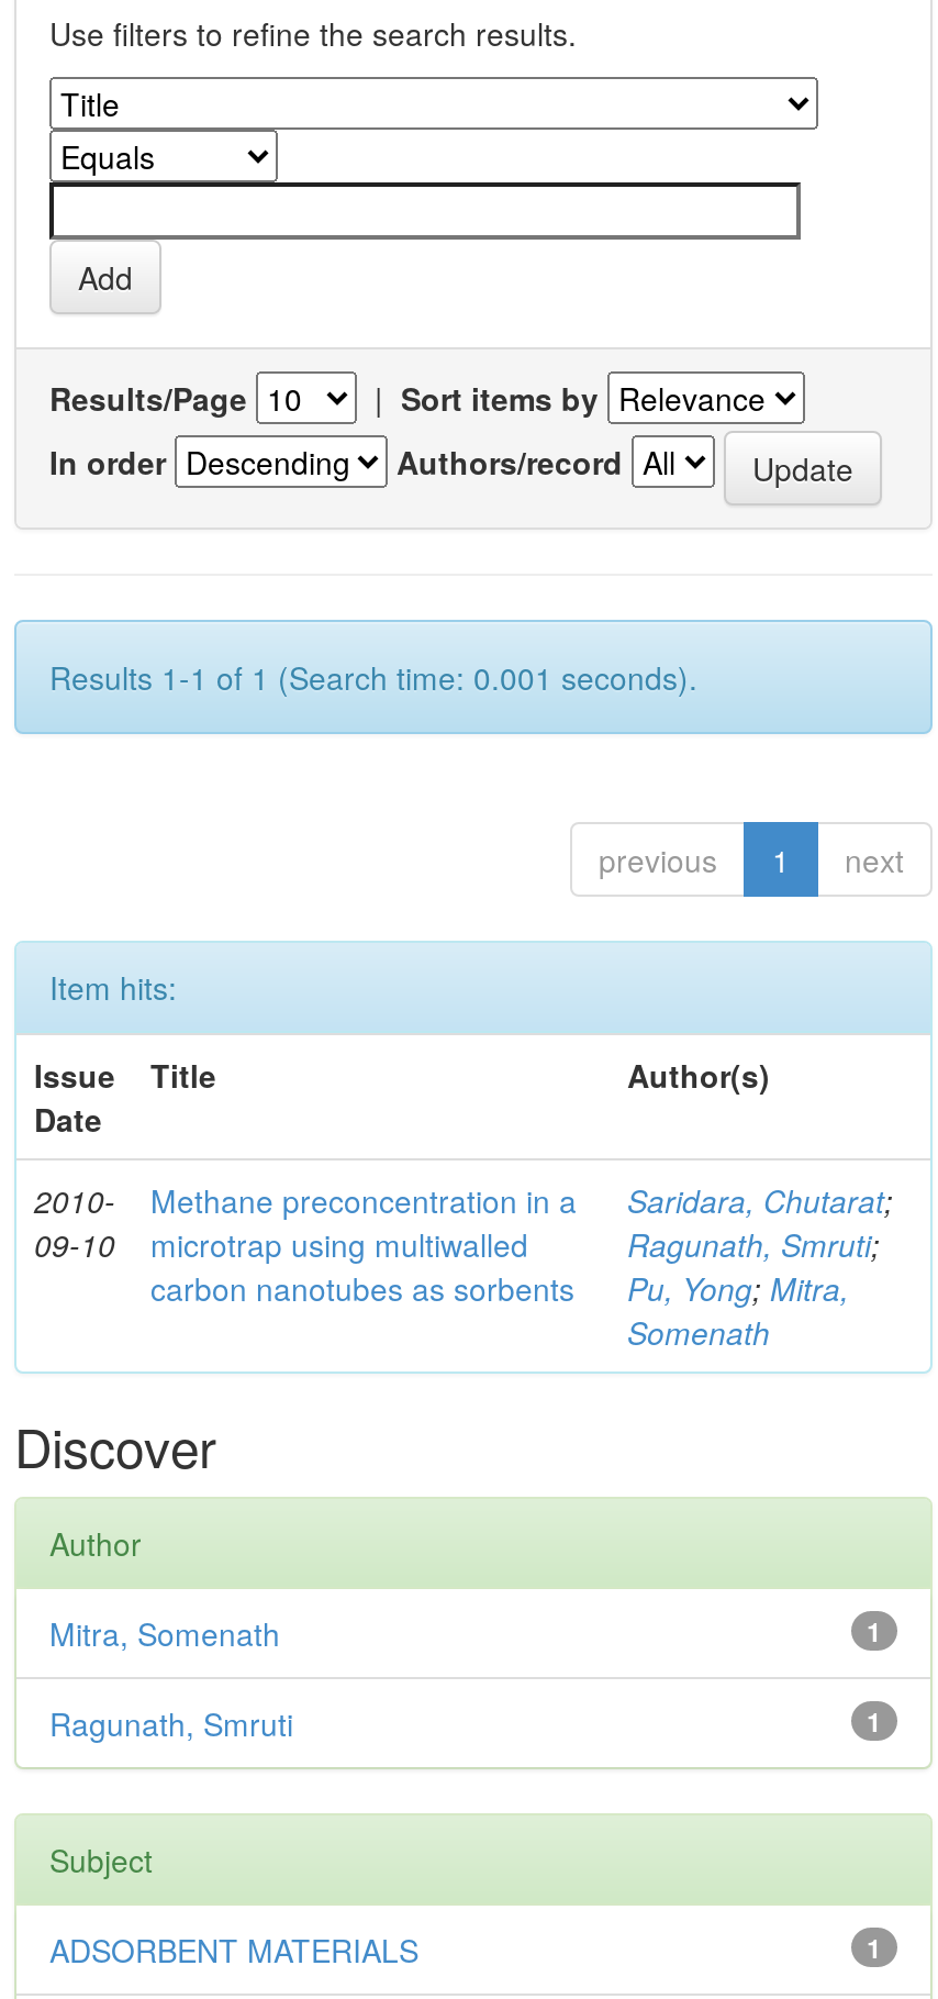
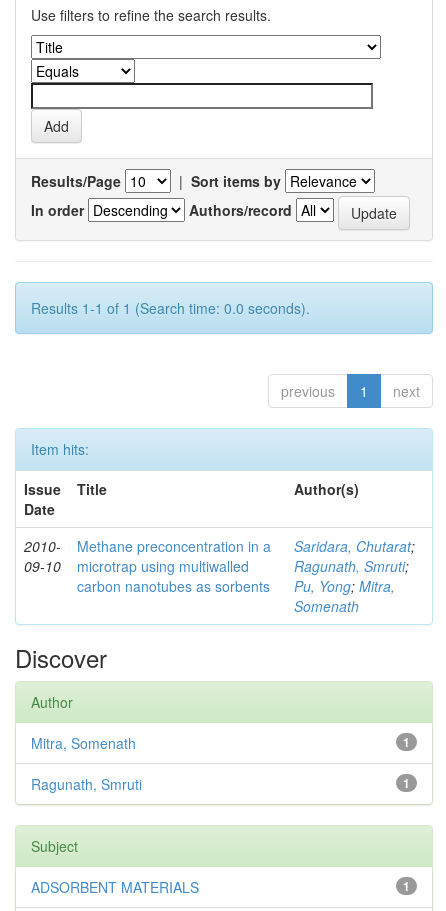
[49,655,697,698] Results 1-1 of 1 (Search time: 0.001 seconds). -> [31,298,310,318] Results 1-1 of 1 (Search time: 0.0 seconds).

